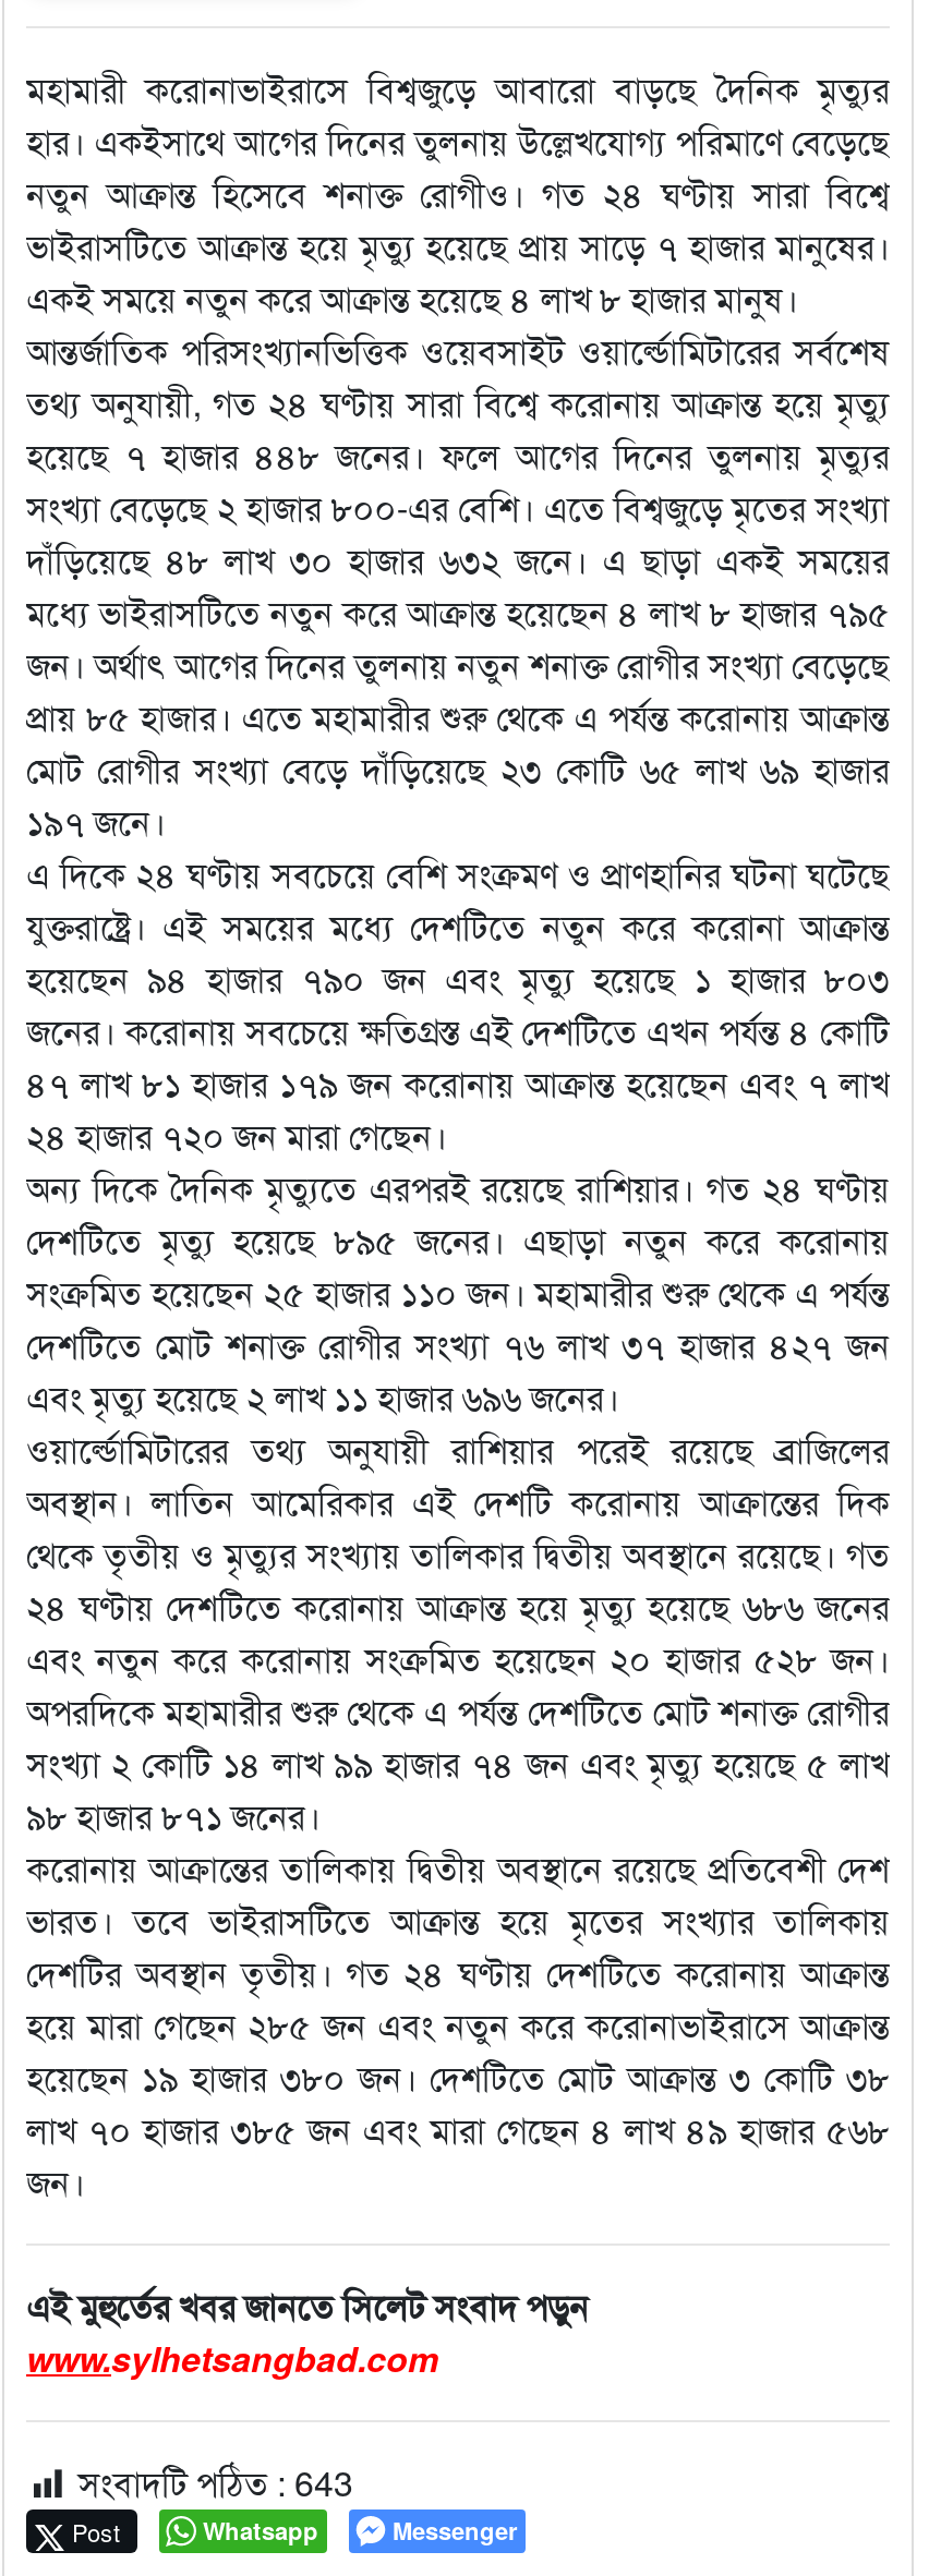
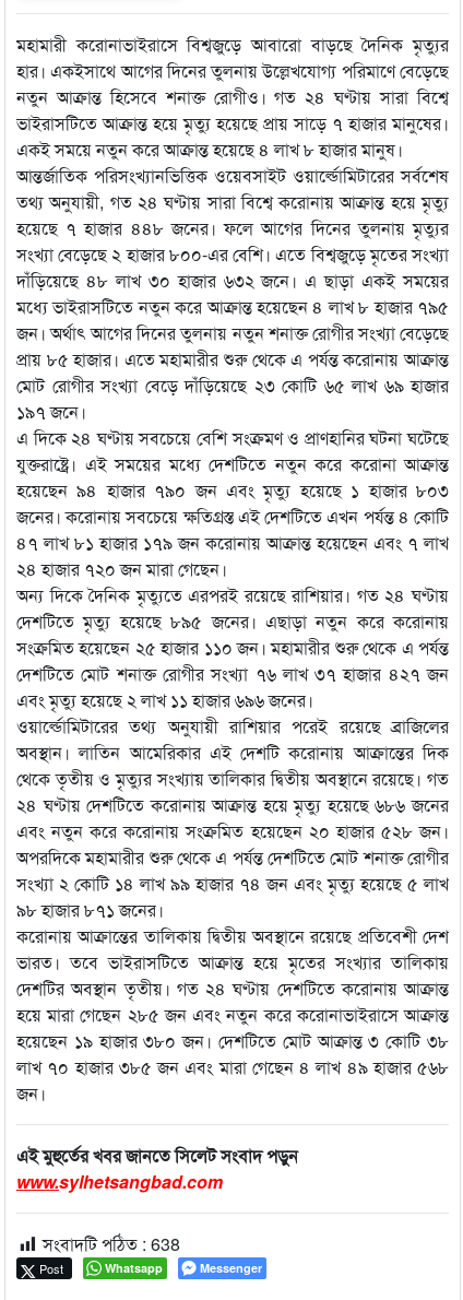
[79,2457,353,2508] সংবাদটি পঠিত : 643 -> [43,1231,180,1256] সংবাদটি পঠিত : 638

